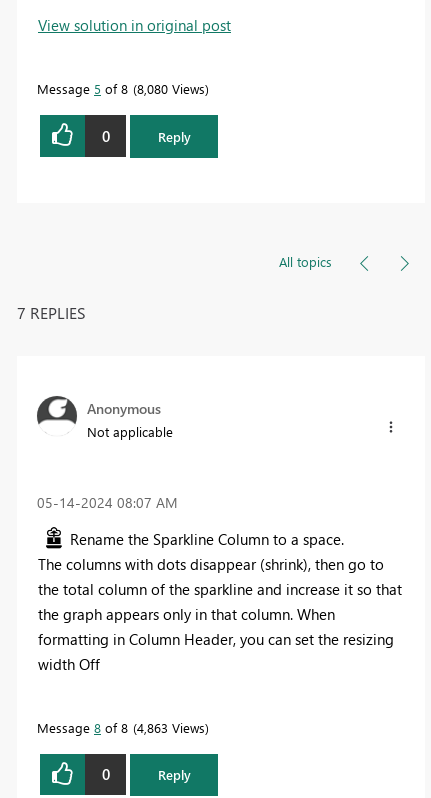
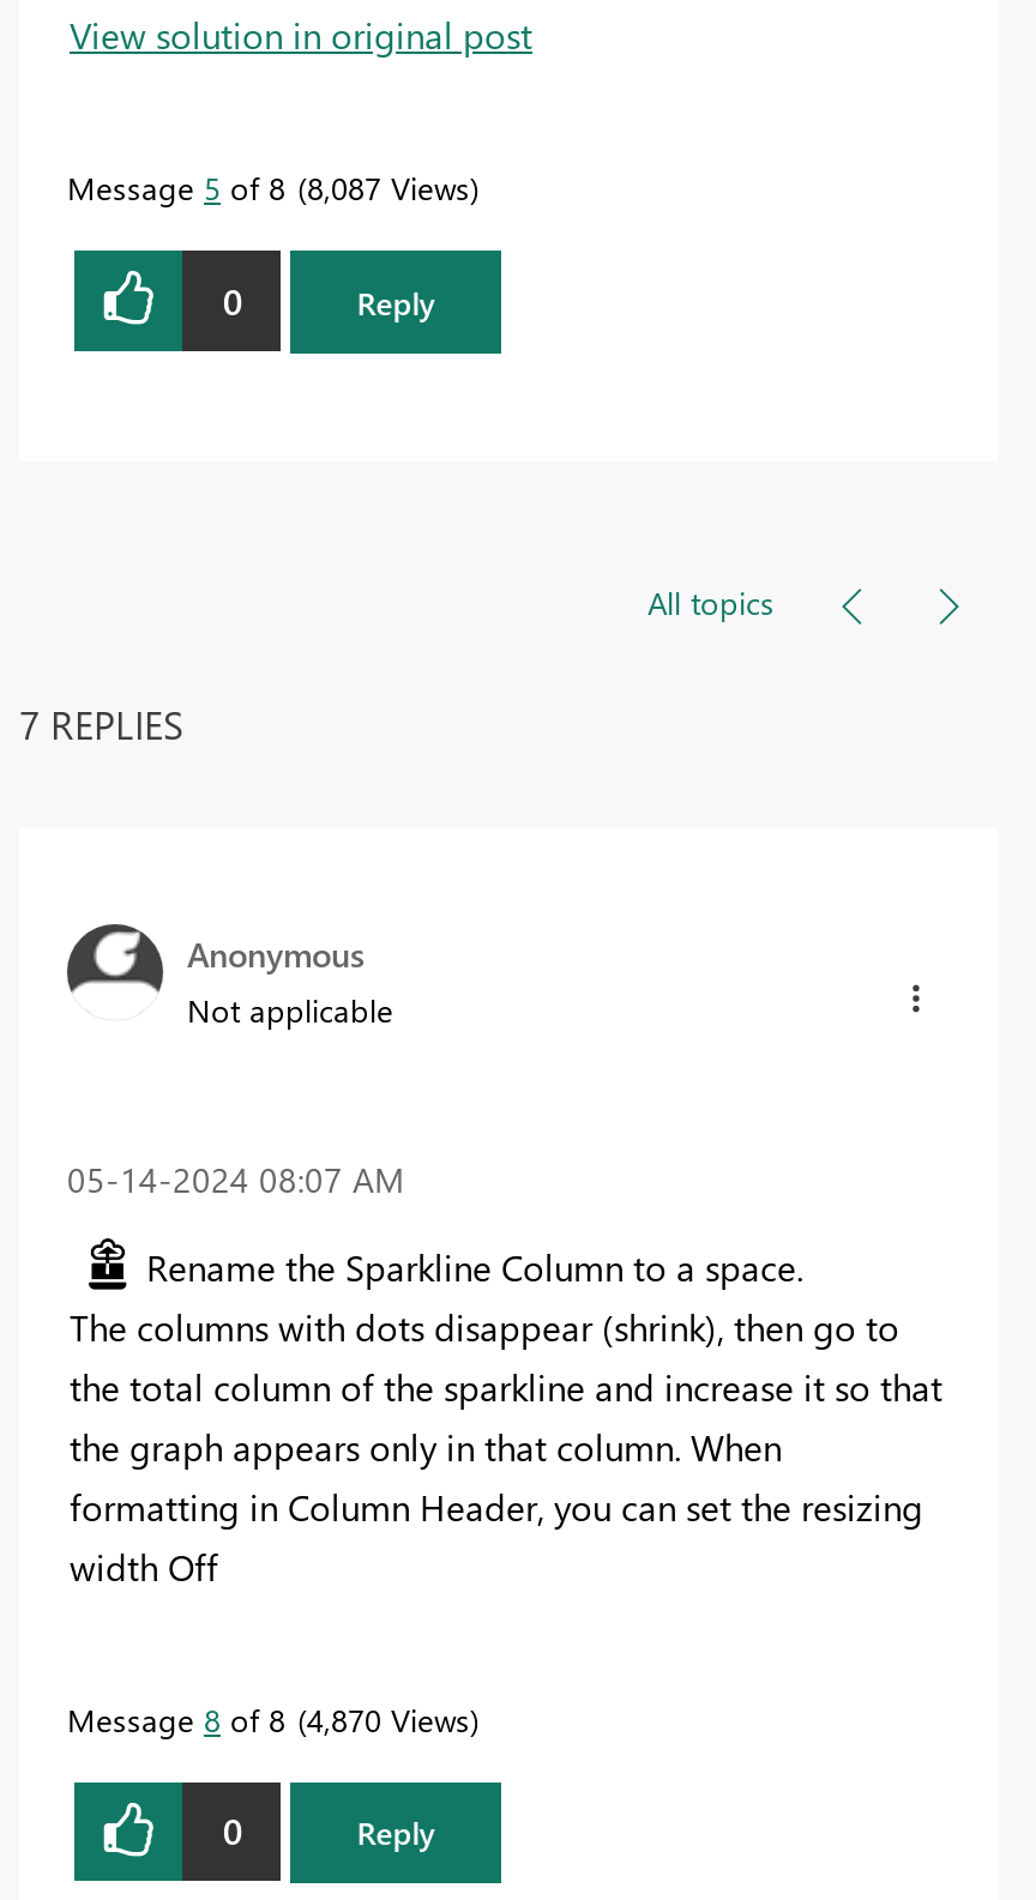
[37,80,205,97] Message 5 of 8 8,080 Views -> [67,167,470,208] Message 5 of 8 8,087 Views
[37,719,205,736] Message 8 of 8 4,863 Views -> [67,1698,470,1739] Message 8 of 8 4,870 Views

